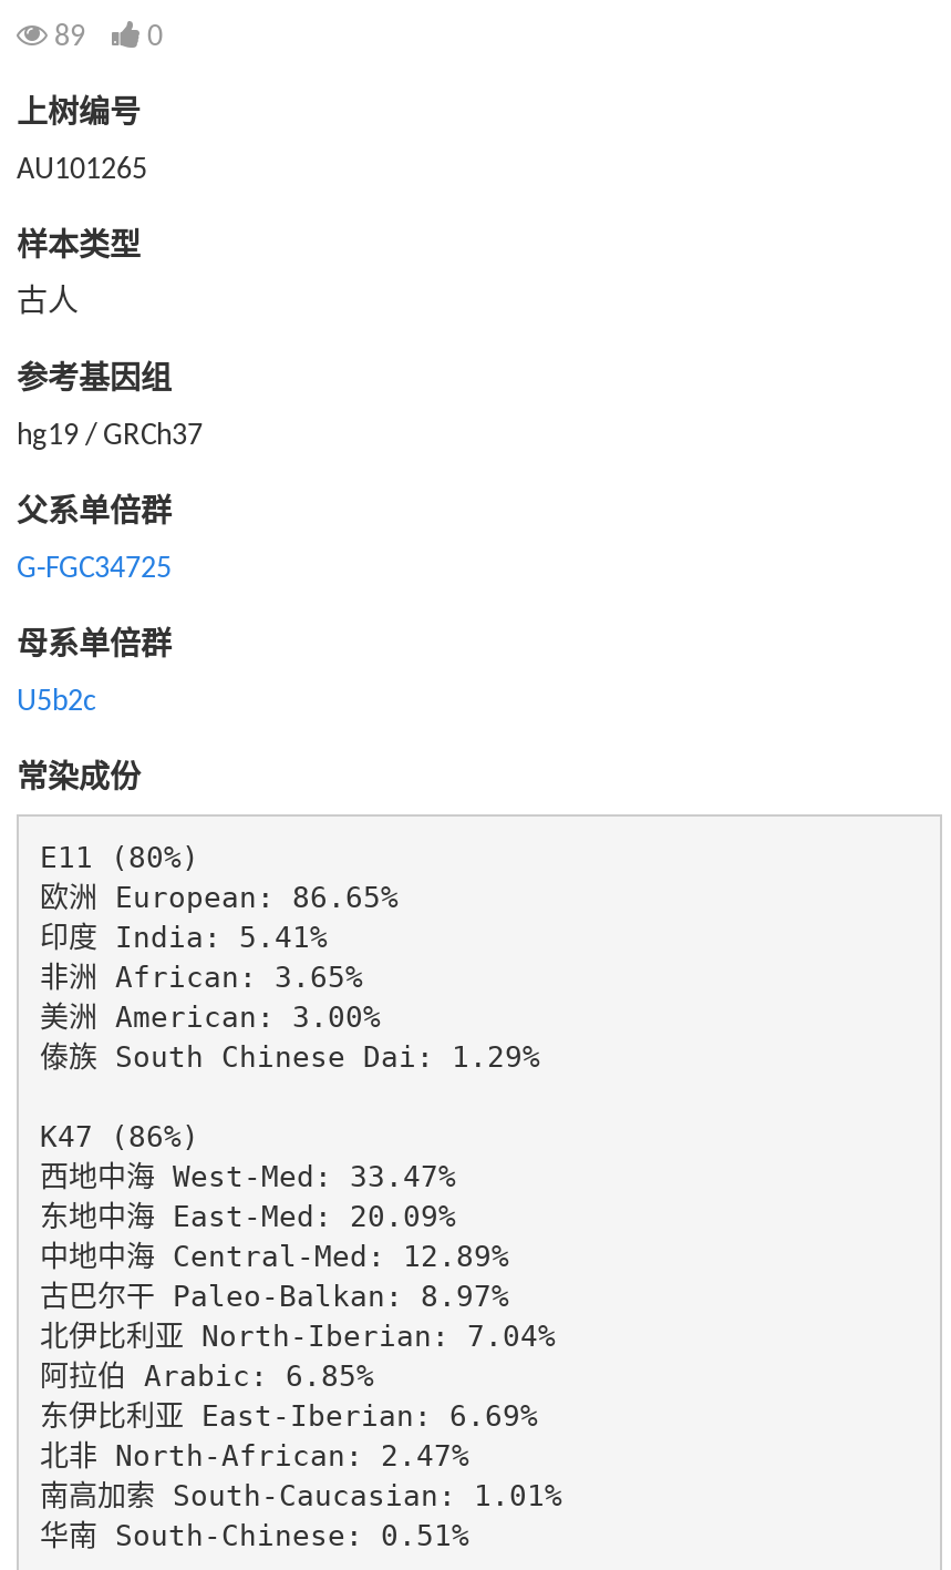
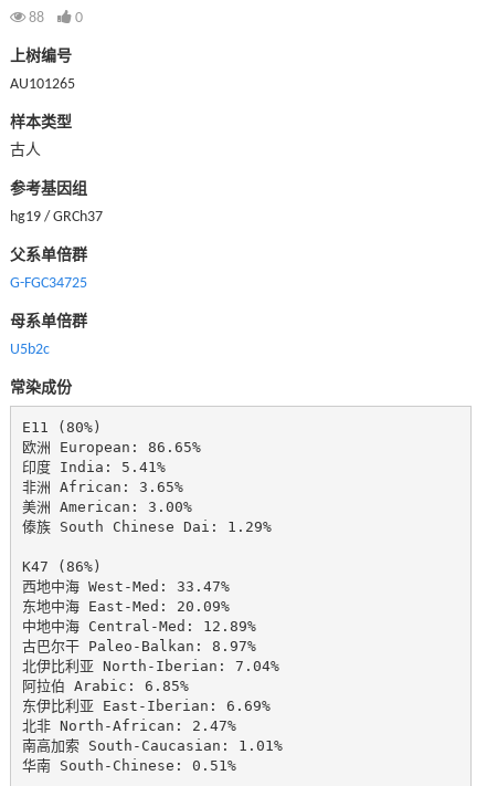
[54,21,163,54] 89 0 -> [29,10,83,27] 88 0

